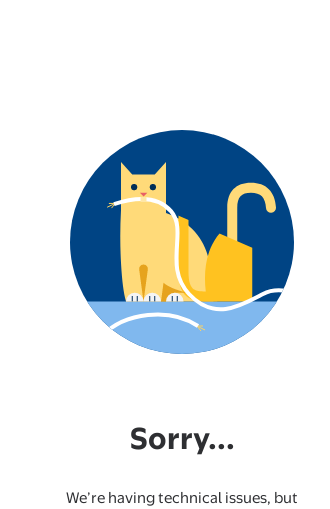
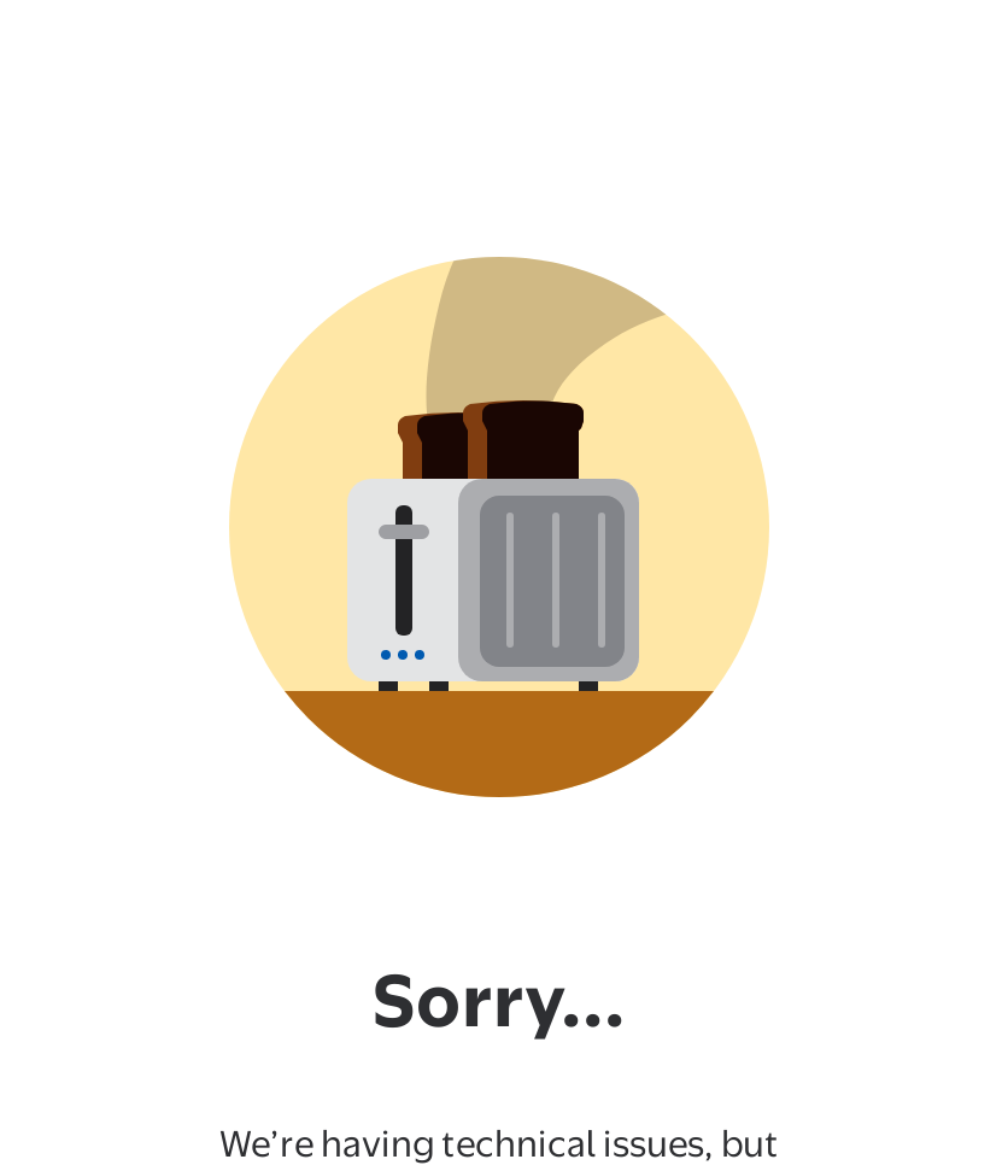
[69,129,295,355] [image] -> [229,254,769,800] [image]

